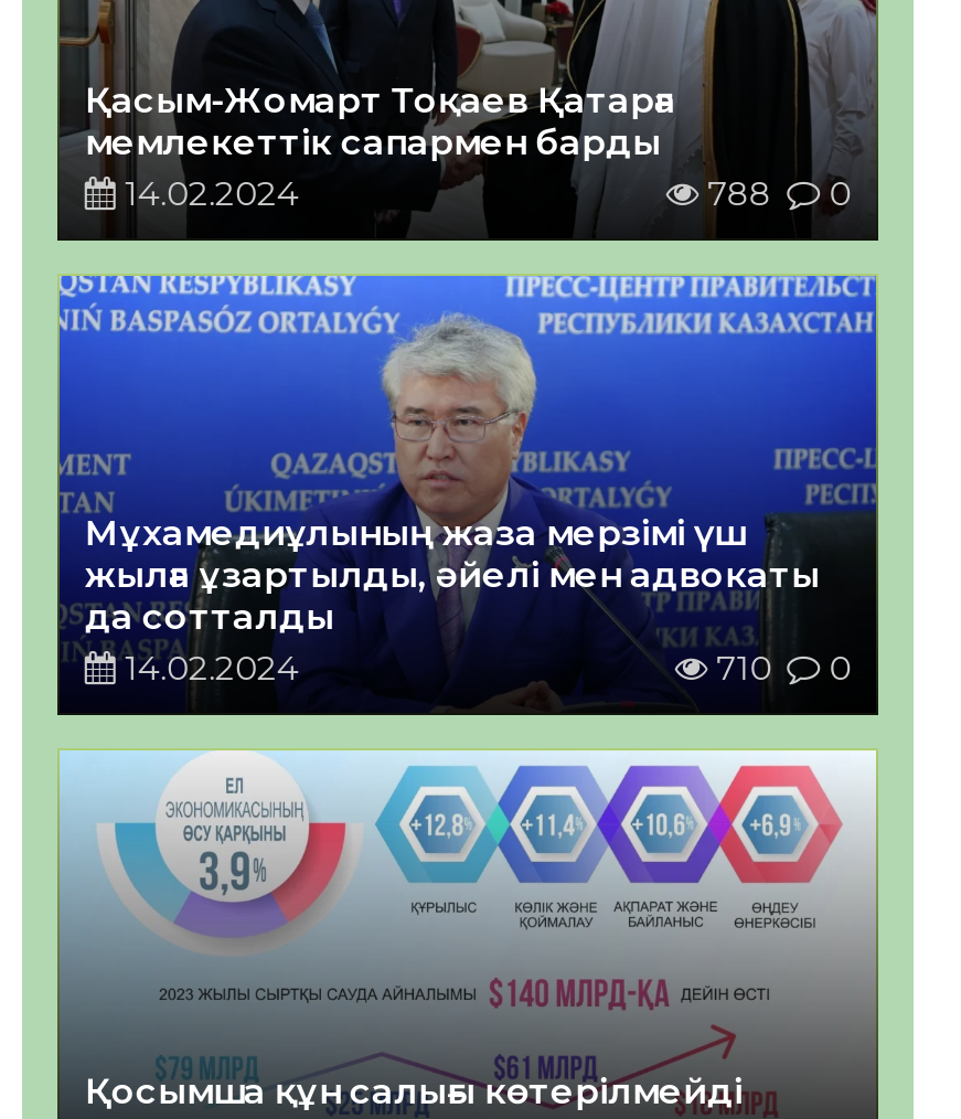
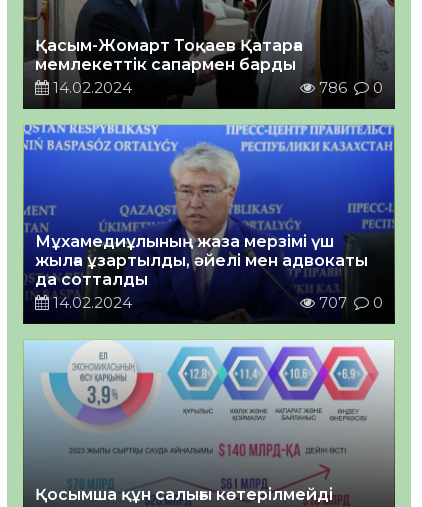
[699,173,851,215] 788 0 -> [315,78,383,97] 786 0
[707,648,851,689] 710 0 -> [315,293,383,312] 707 0

